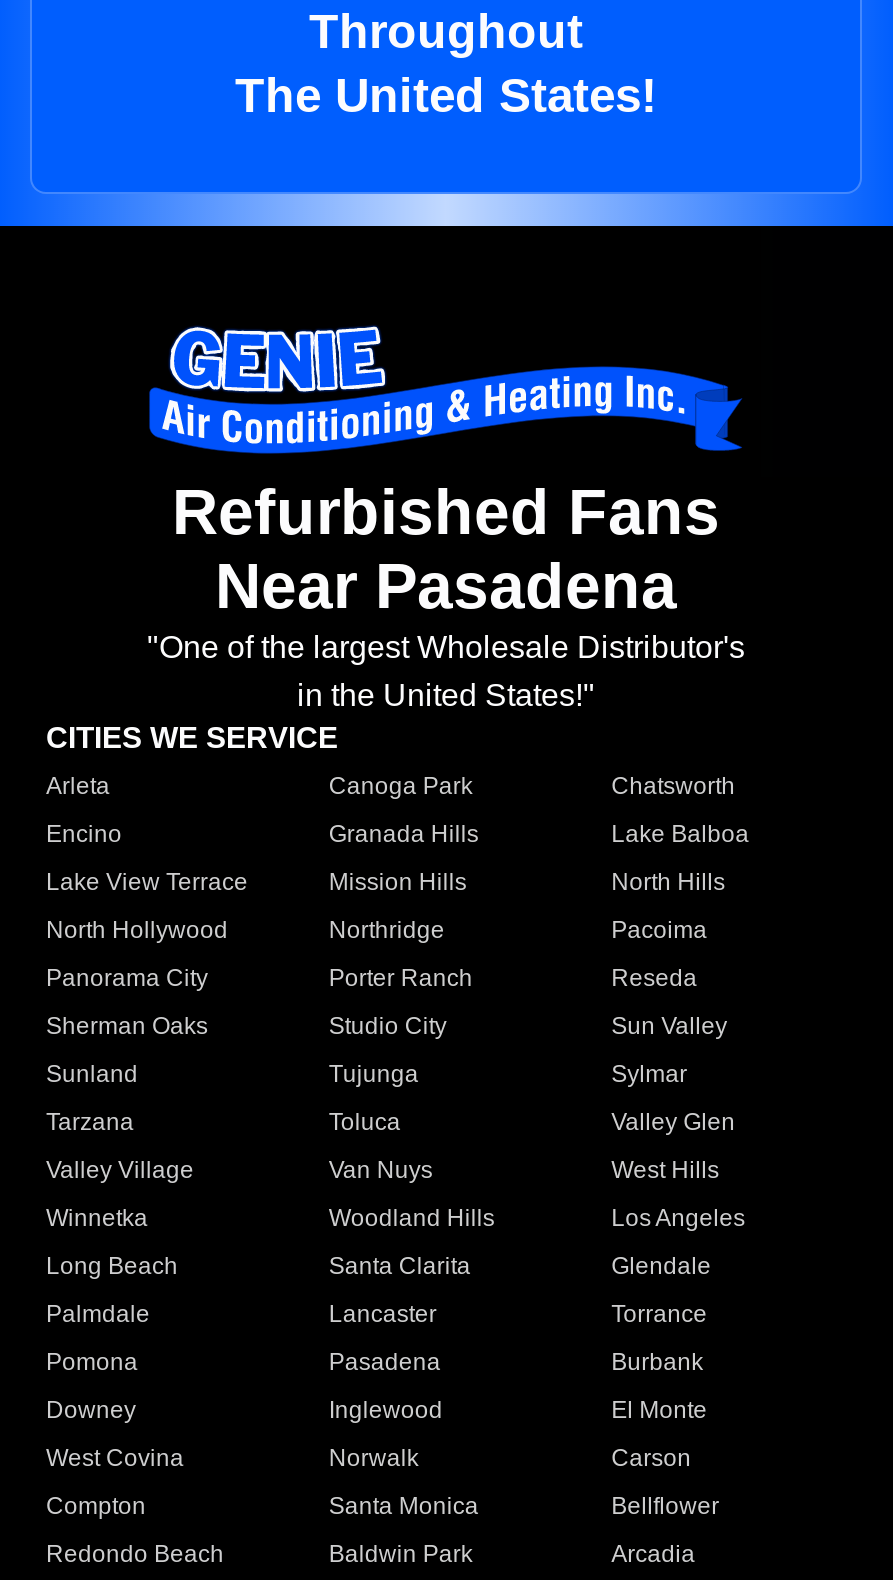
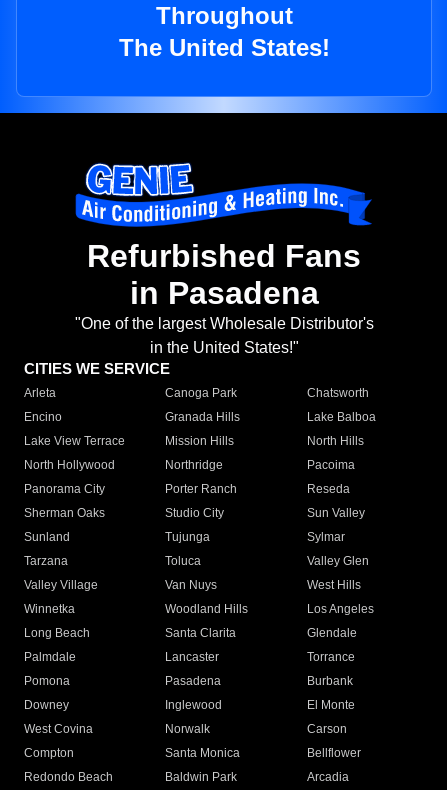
[215,551,677,623] Near Pasadena -> [129,275,318,311] in Pasadena

